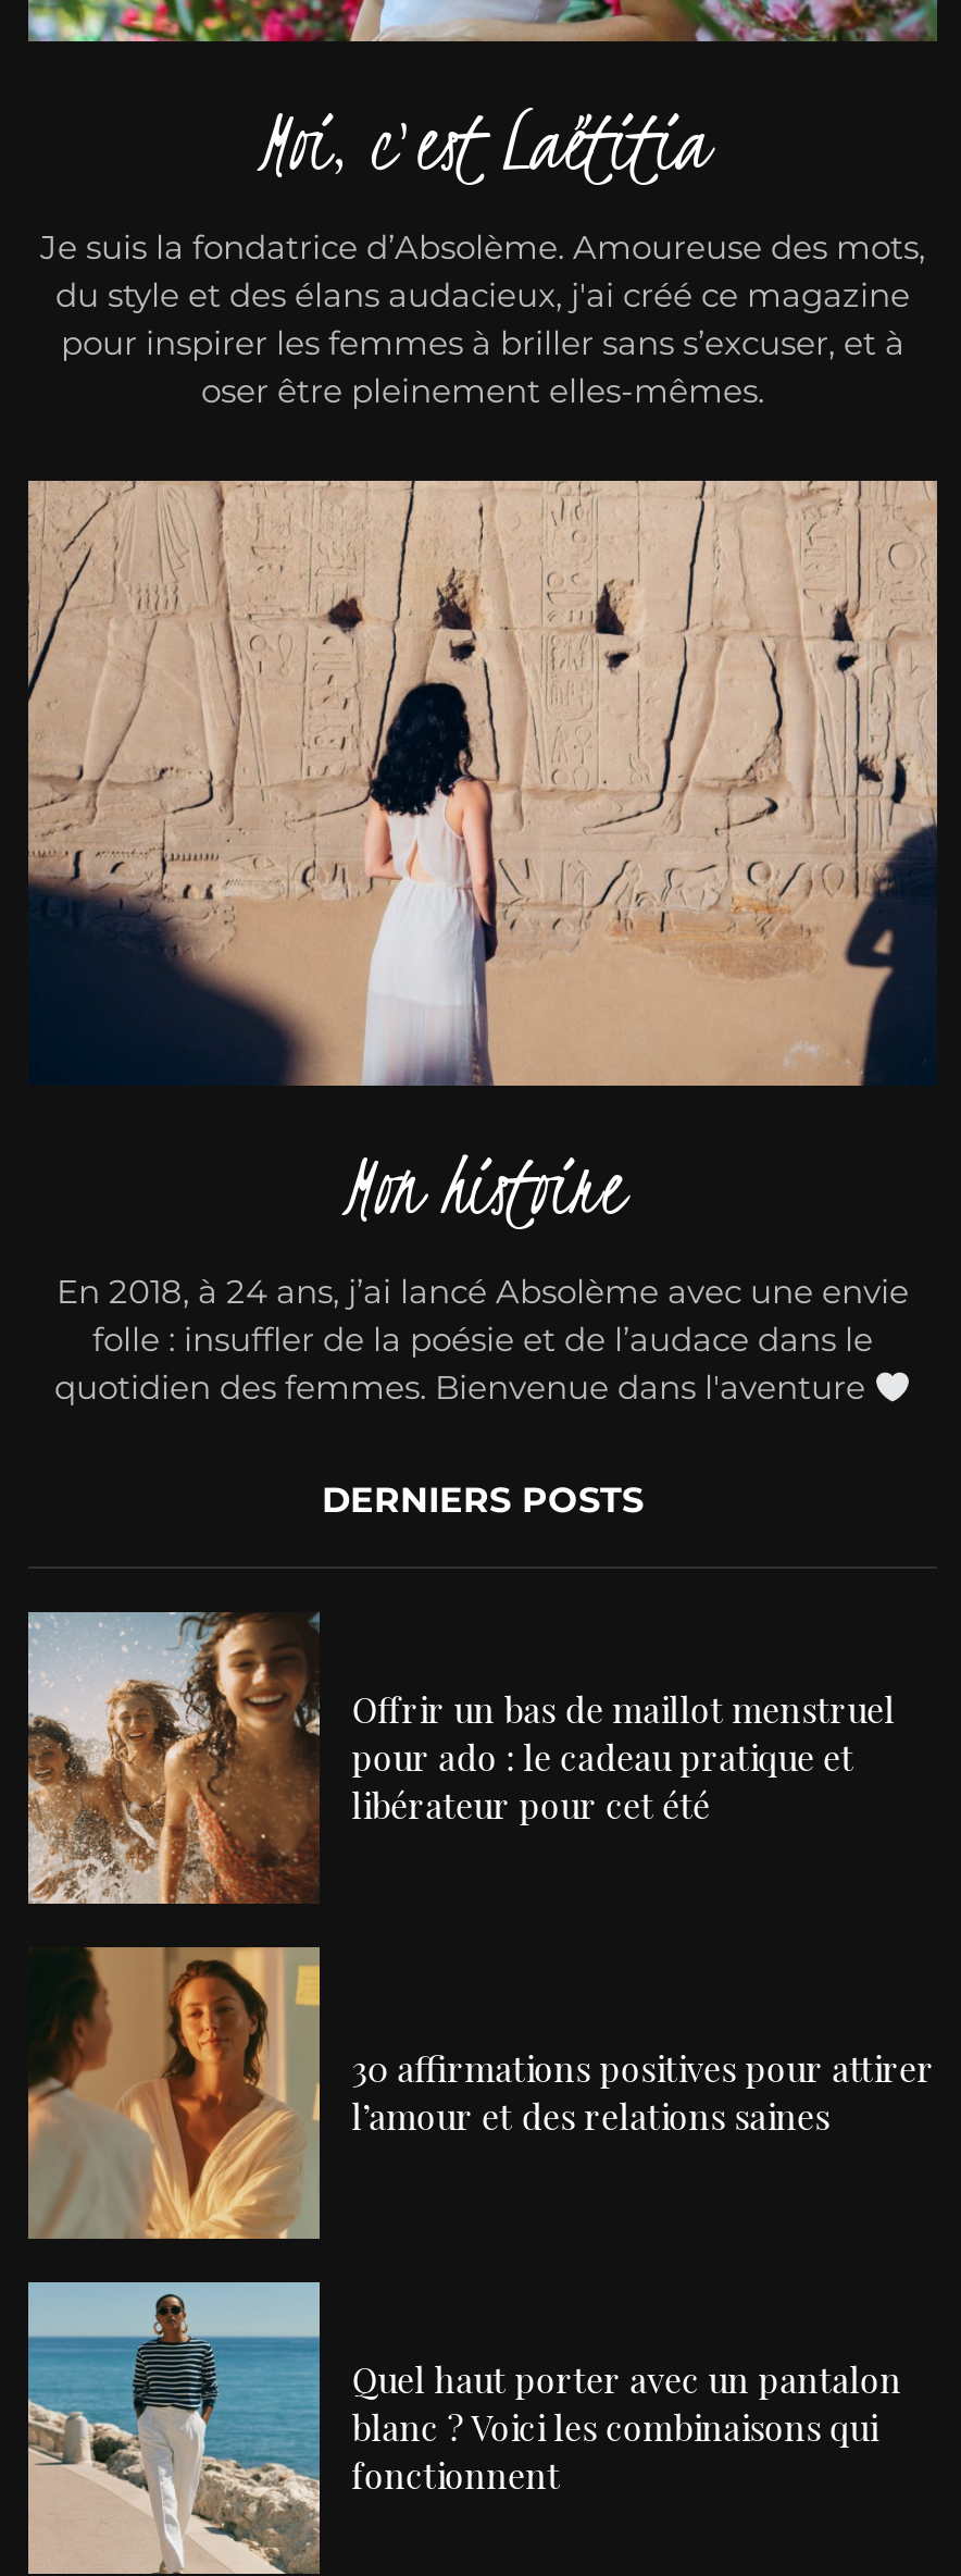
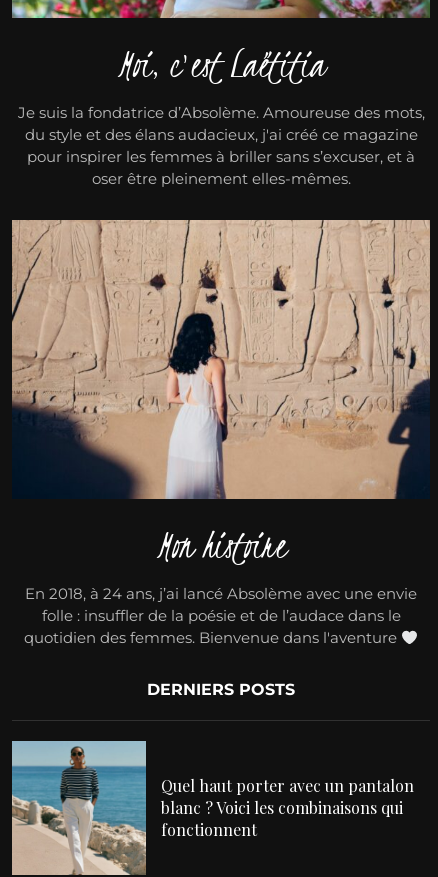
[26,1612,895,1906] [image] | Offrir un bas de maillot menstruel | pour ado : le cadeau pratique et | libérateur pour cet été -> none
[26,1945,934,2241] [image] | 30 affirmations positives pour attirer | l’amour et des relations saines -> none

